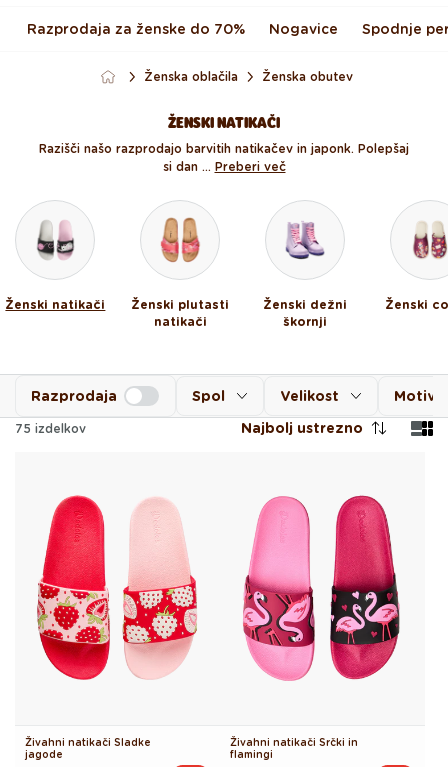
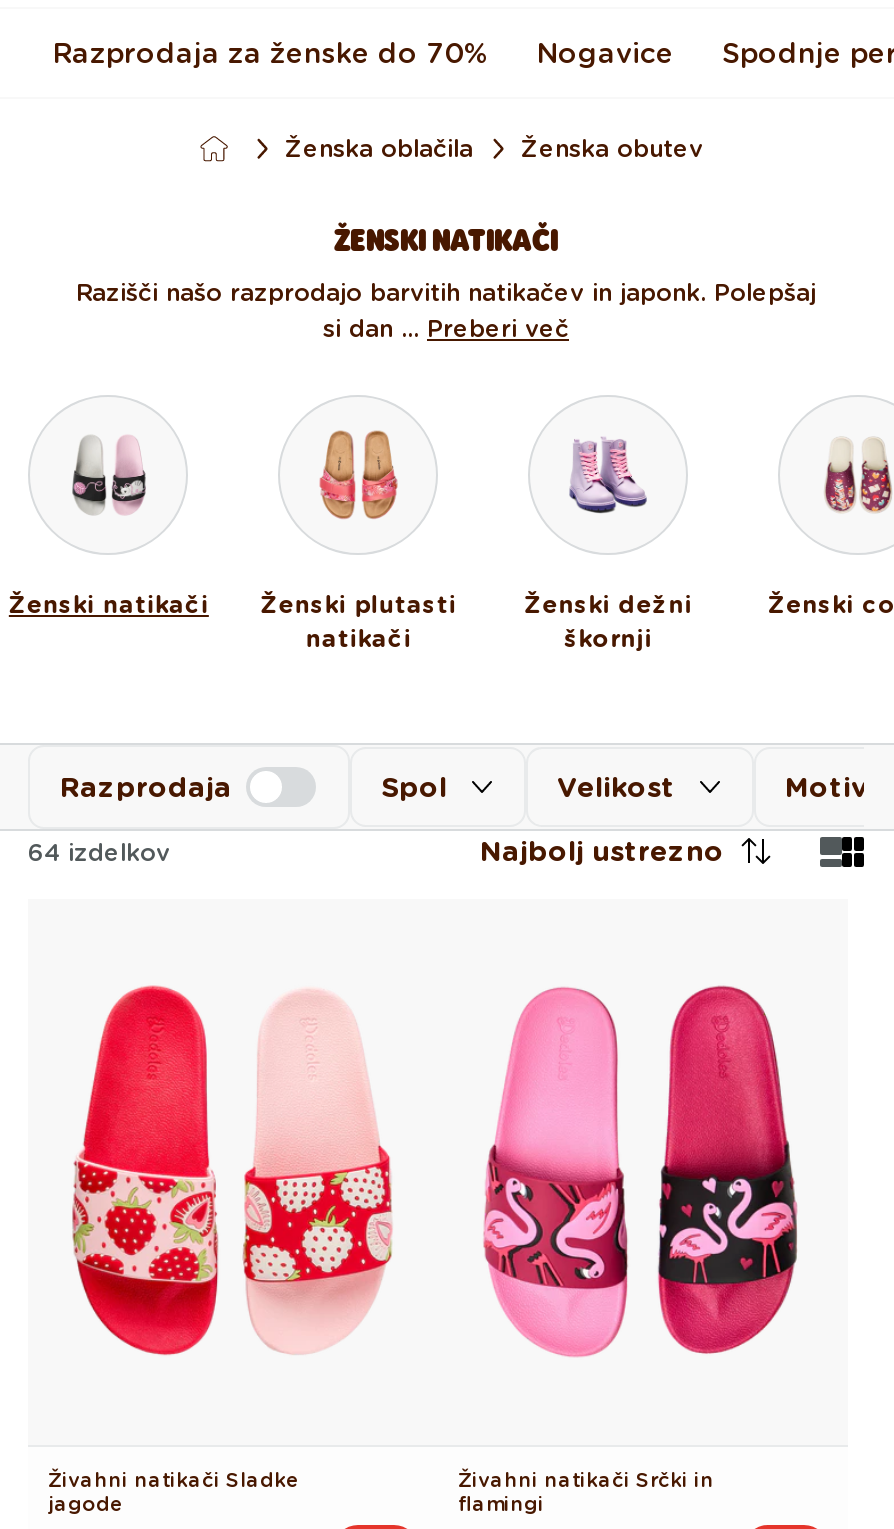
[15,420,86,435] 75 izdelkov -> [28,836,170,866] 64 izdelkov

